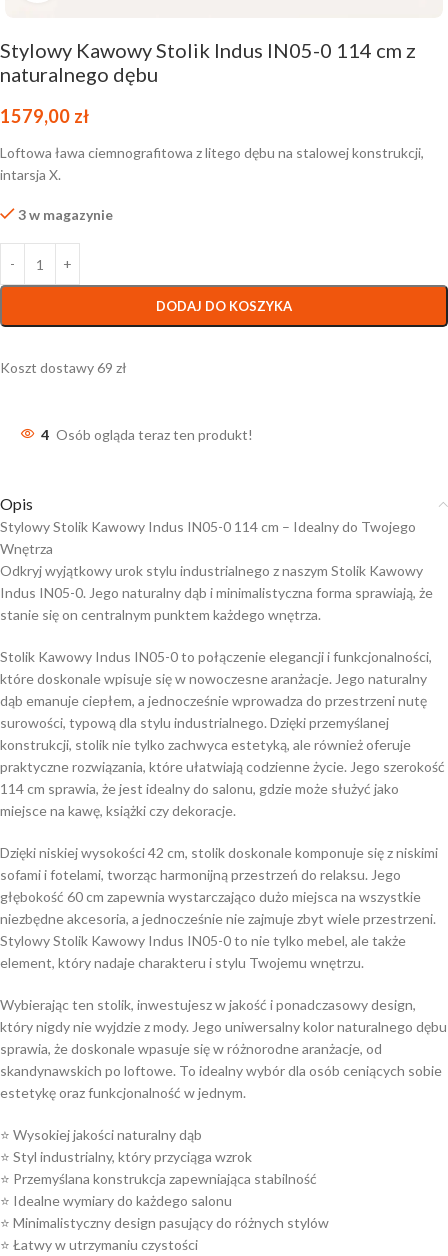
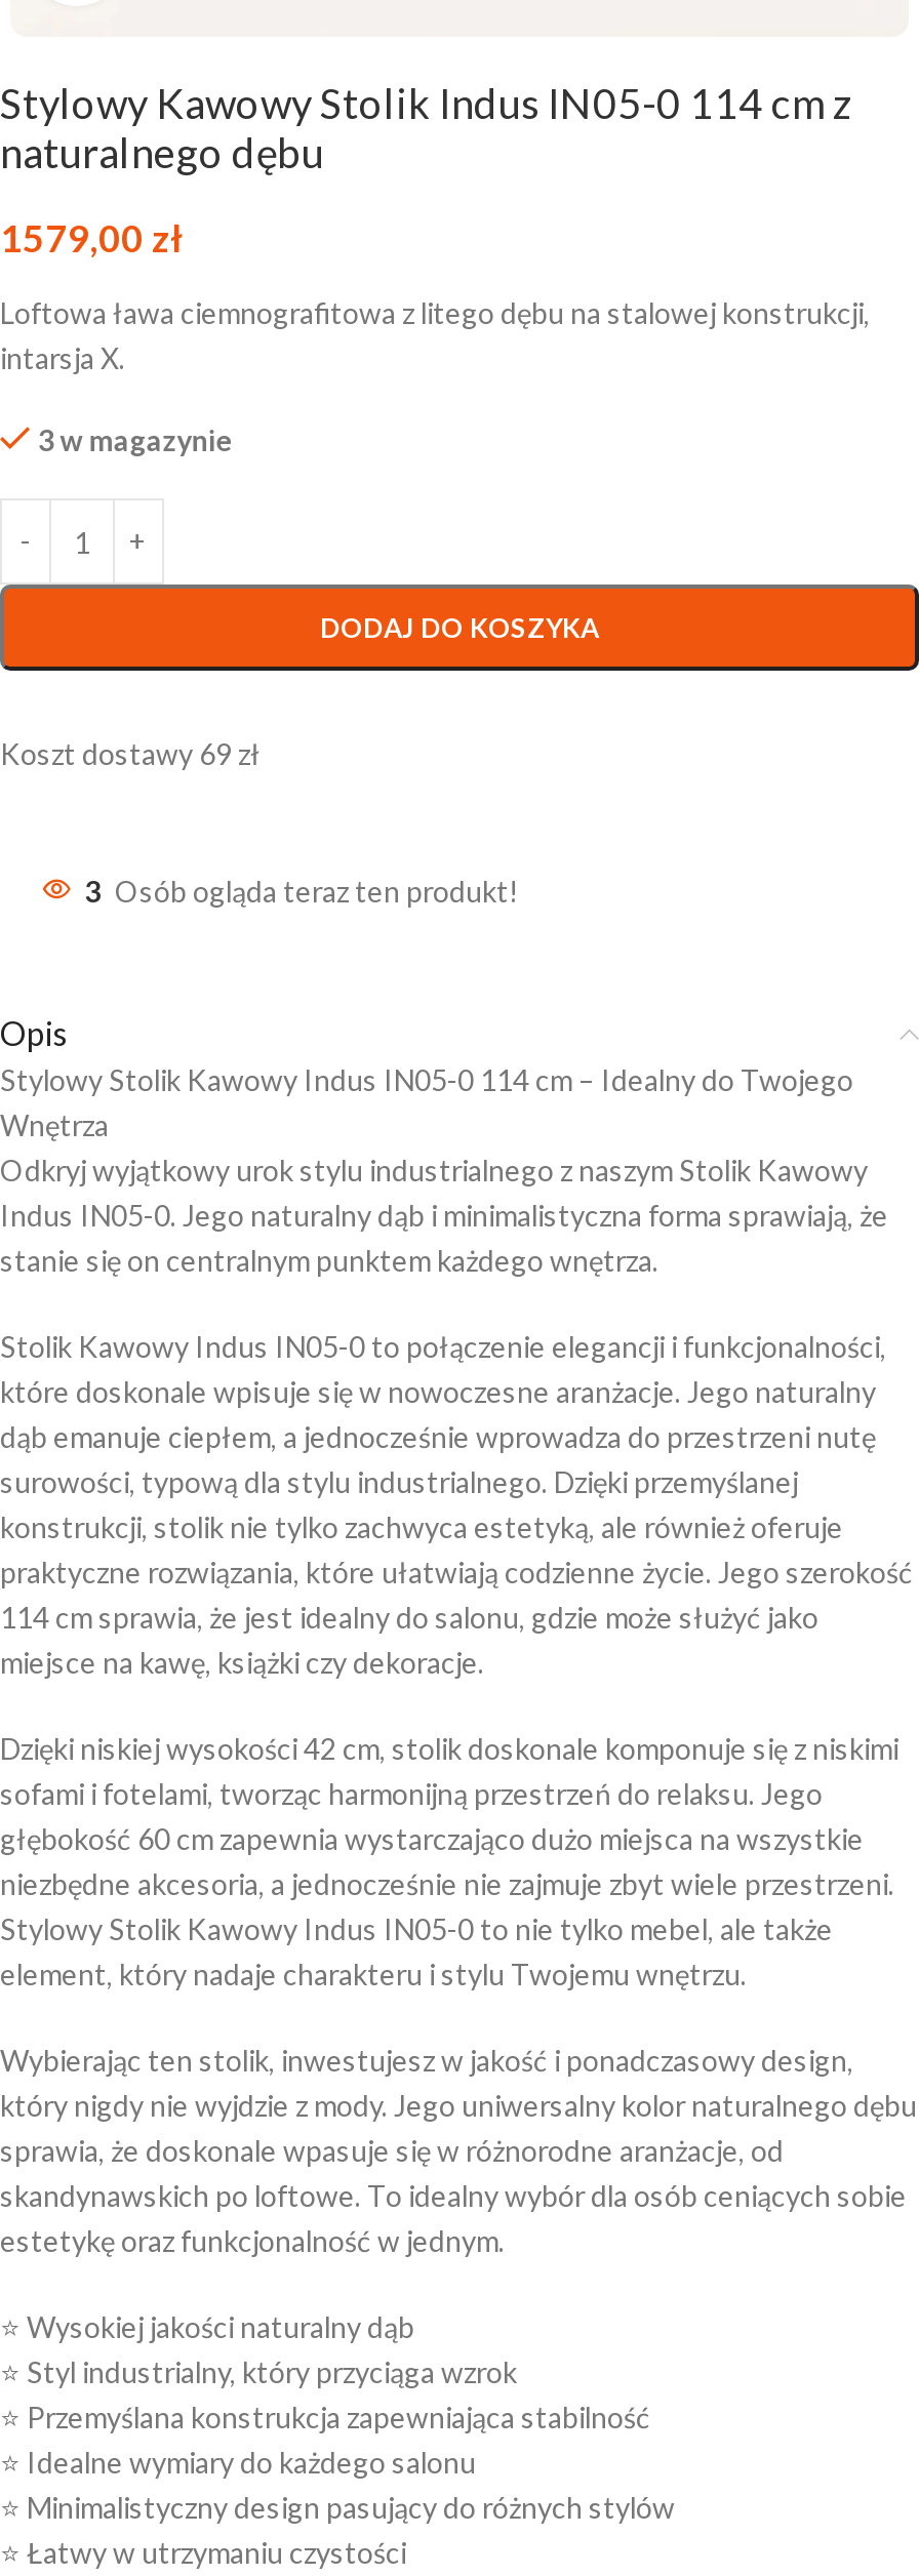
[41,426,253,443] 4 Osób ogląda teraz ten produkt! -> [84,874,519,909] 3 Osób ogląda teraz ten produkt!

